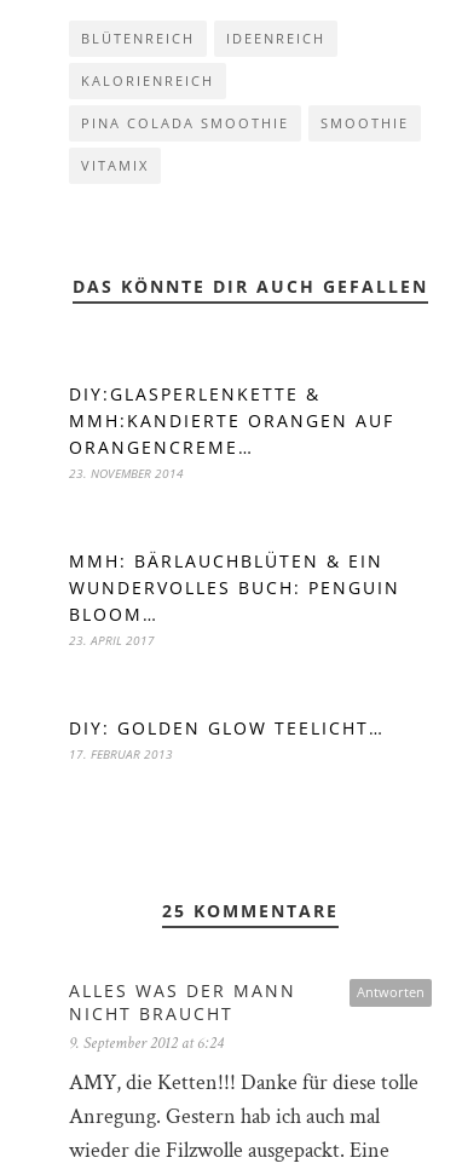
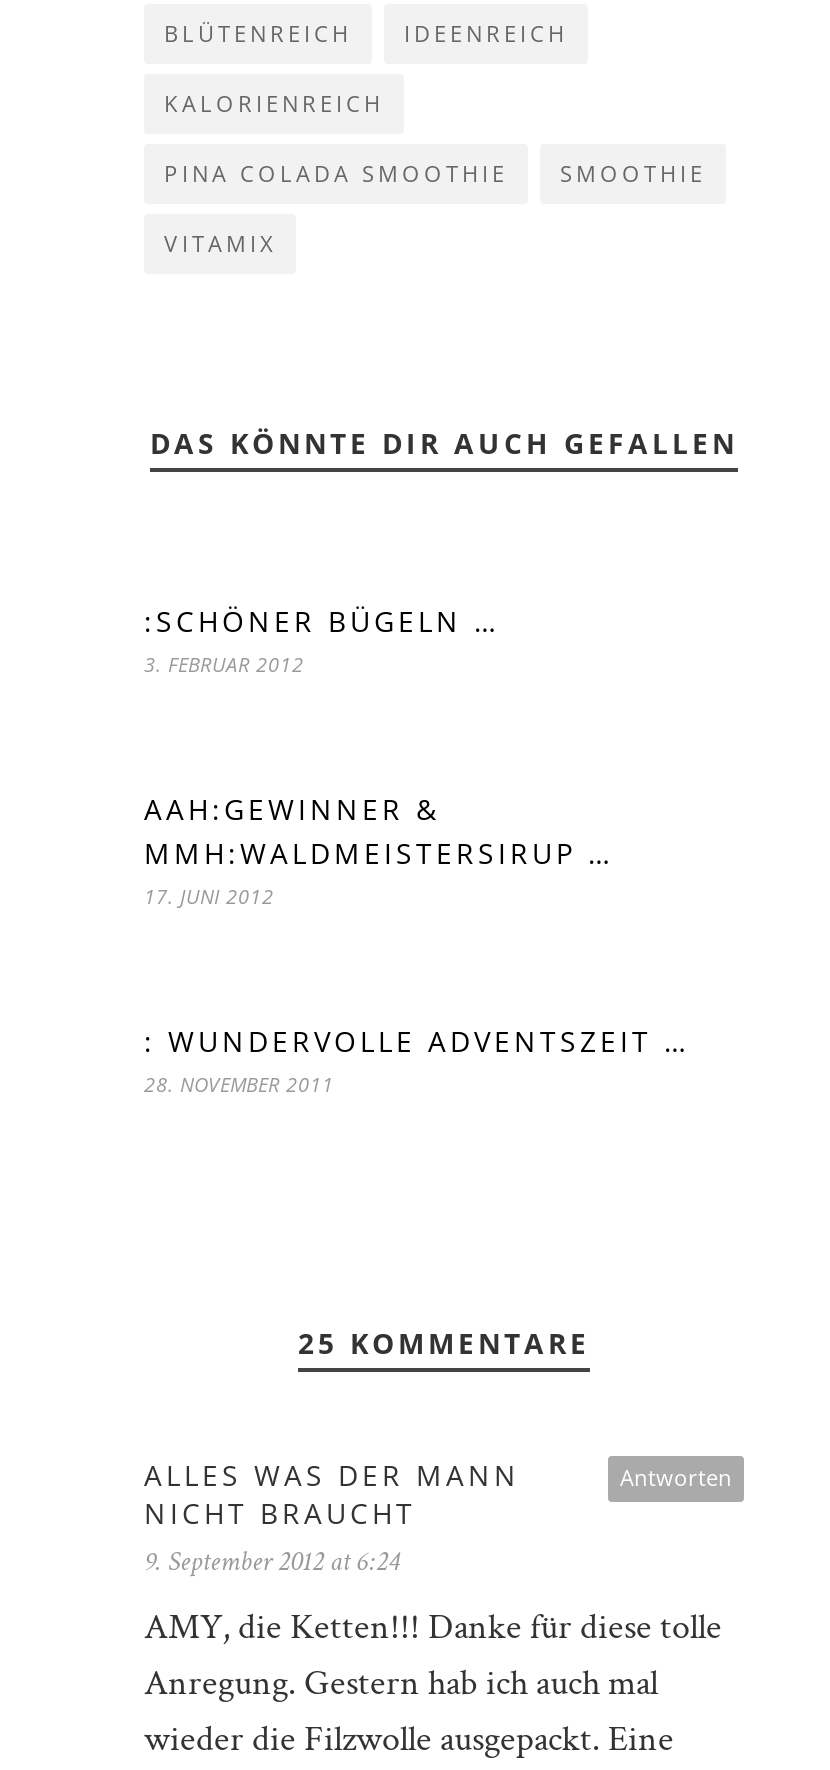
[69,383,394,482] DIY:GLASPERLENKETTE & | MMH:KANDIERTE ORANGEN AUF | ORANGENCREME… | 23. NOVEMBER 2014 -> [144,603,500,679] :SCHÖNER BÜGELN … | 3. FEBRUAR 2012
[69,550,400,649] MMH: BÄRLAUCHBLÜTEN & EIN | WUNDERVOLLES BUCH: PENGUIN | BLOOM… | 23. APRIL 2017 -> [144,791,614,911] AAH:GEWINNER & | MMH:WALDMEISTERSIRUP … | 17. JUNI 2012
[69,717,385,763] DIY: GOLDEN GLOW TEELICHT… | 17. FEBRUAR 2013 -> [144,1023,690,1099] : WUNDERVOLLE ADVENTSZEIT … | 28. NOVEMBER 2011

